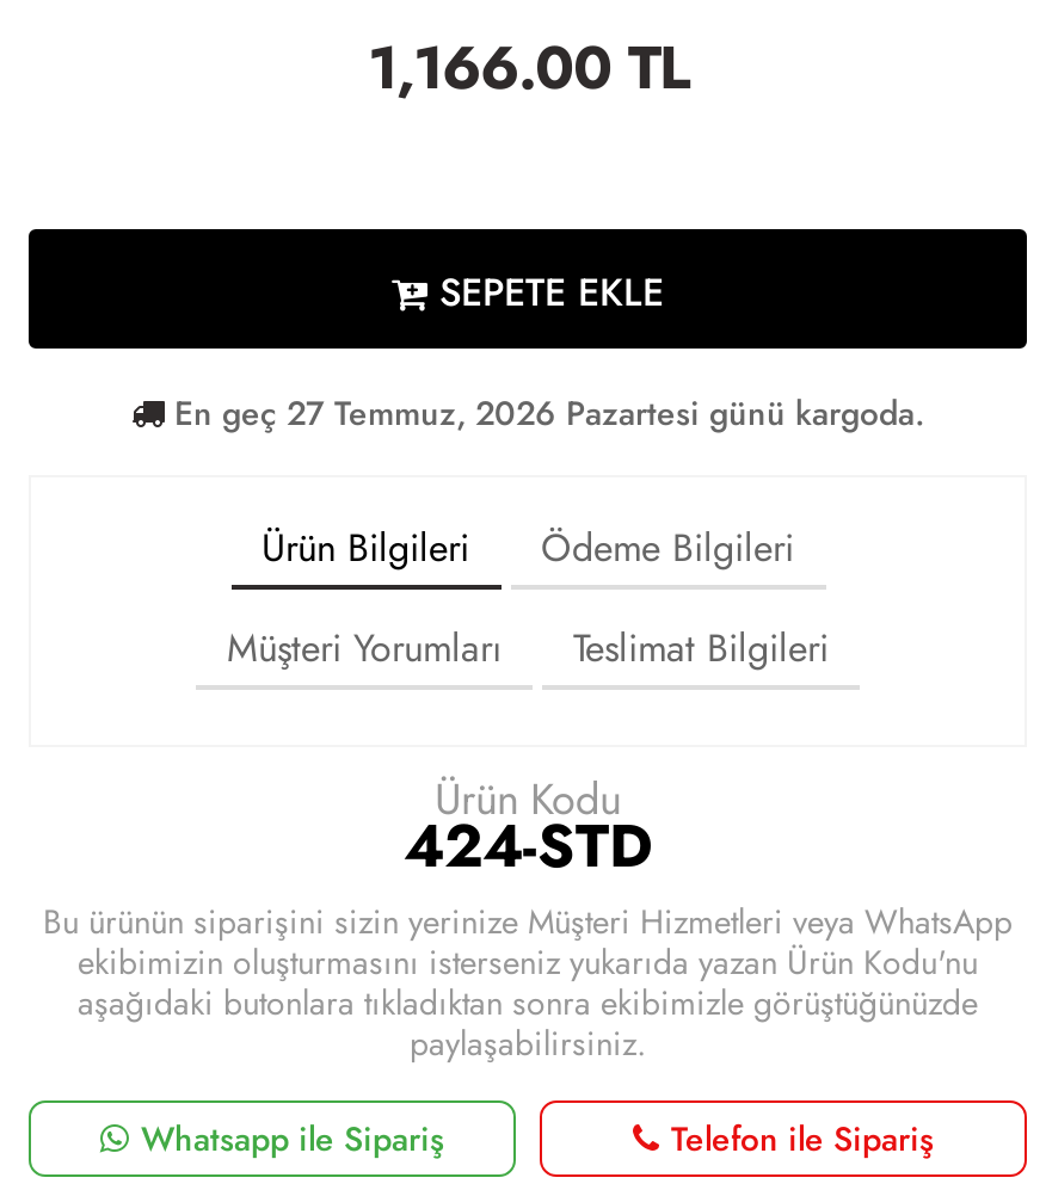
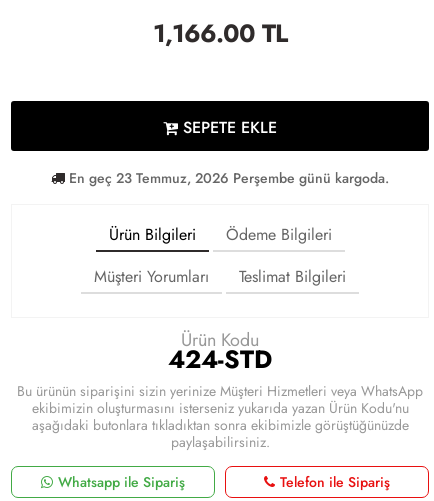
[165,389,924,437] En geç 27 Temmuz, 2026 Pazartesi günü kargoda. -> [65,168,389,188] En geç 23 Temmuz, 2026 Perşembe günü kargoda.

